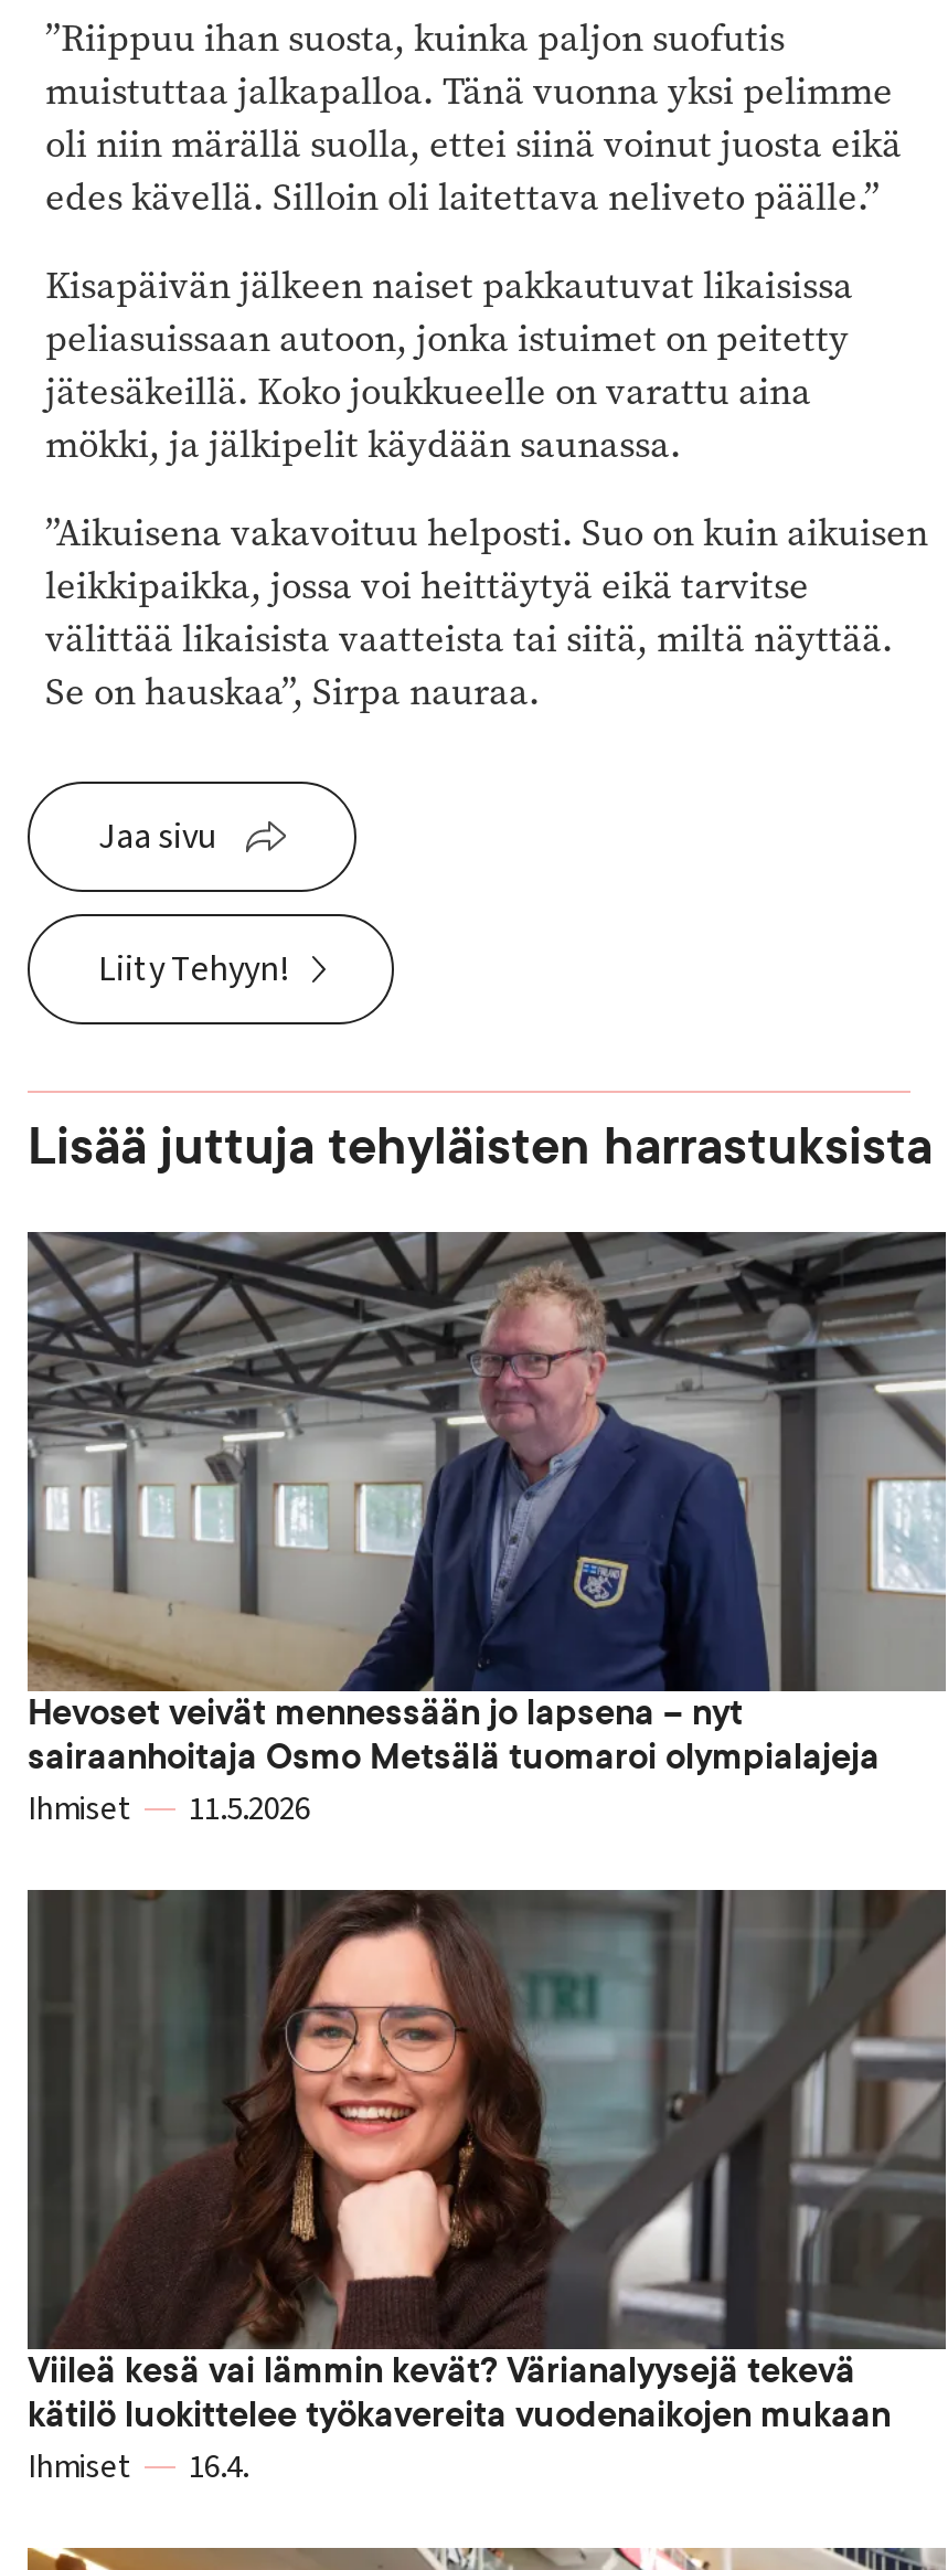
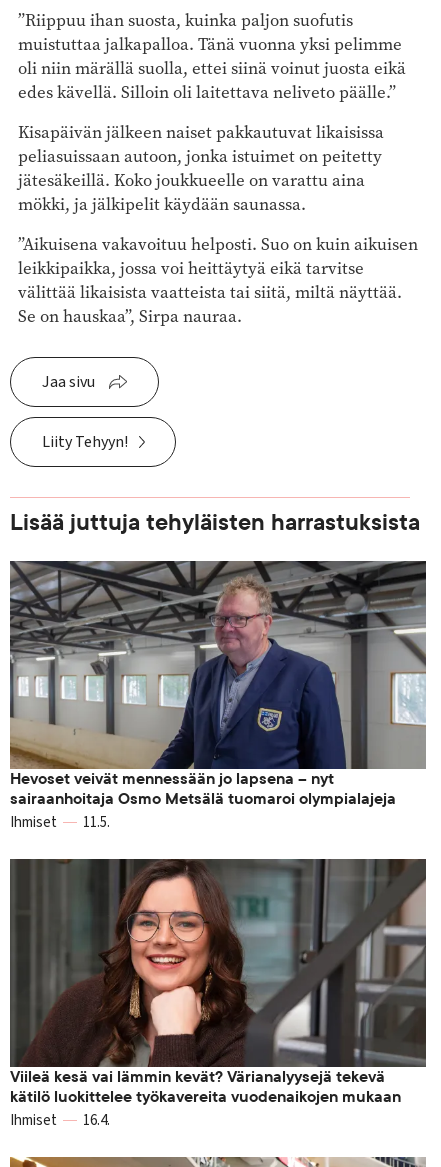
[28,1785,310,1832] Ihmiset 11.5.2026 -> [10,812,110,833] Ihmiset 11.5.

